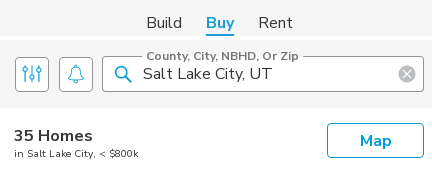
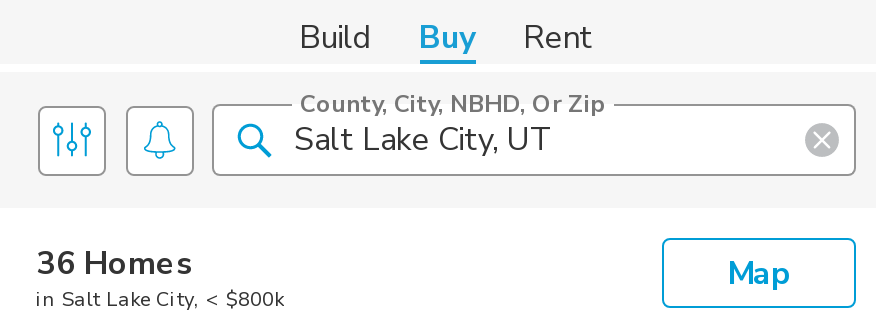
[14,125,93,147] 35 Homes -> [36,242,194,286] 36 Homes

